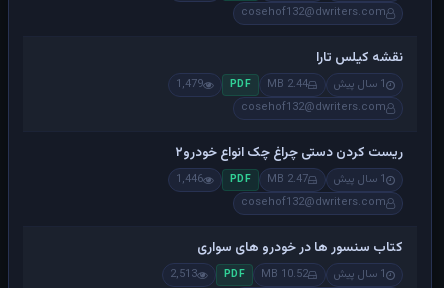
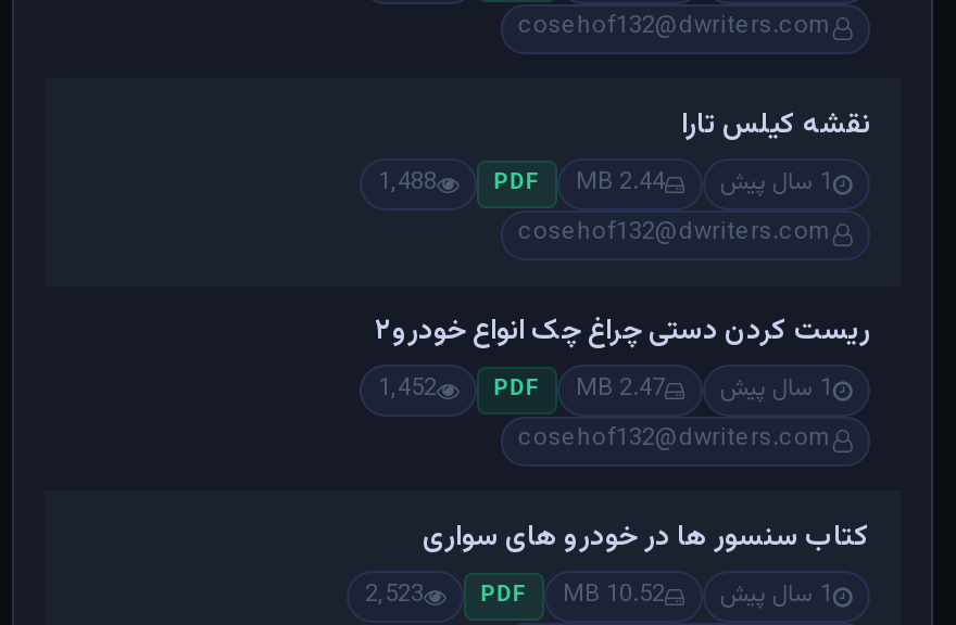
[176,76,251,93] 1,479 PDF -> [378,165,540,203] 1,488 PDF
[176,171,251,188] 1,446 PDF -> [378,371,540,409] 1,452 PDF
[170,266,245,283] 2,513 PDF -> [365,577,527,615] 2,523 PDF

